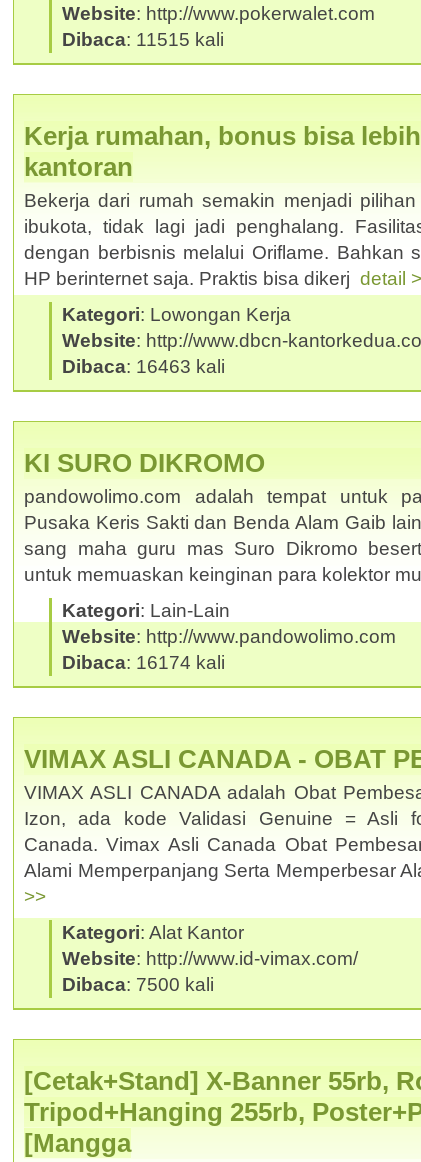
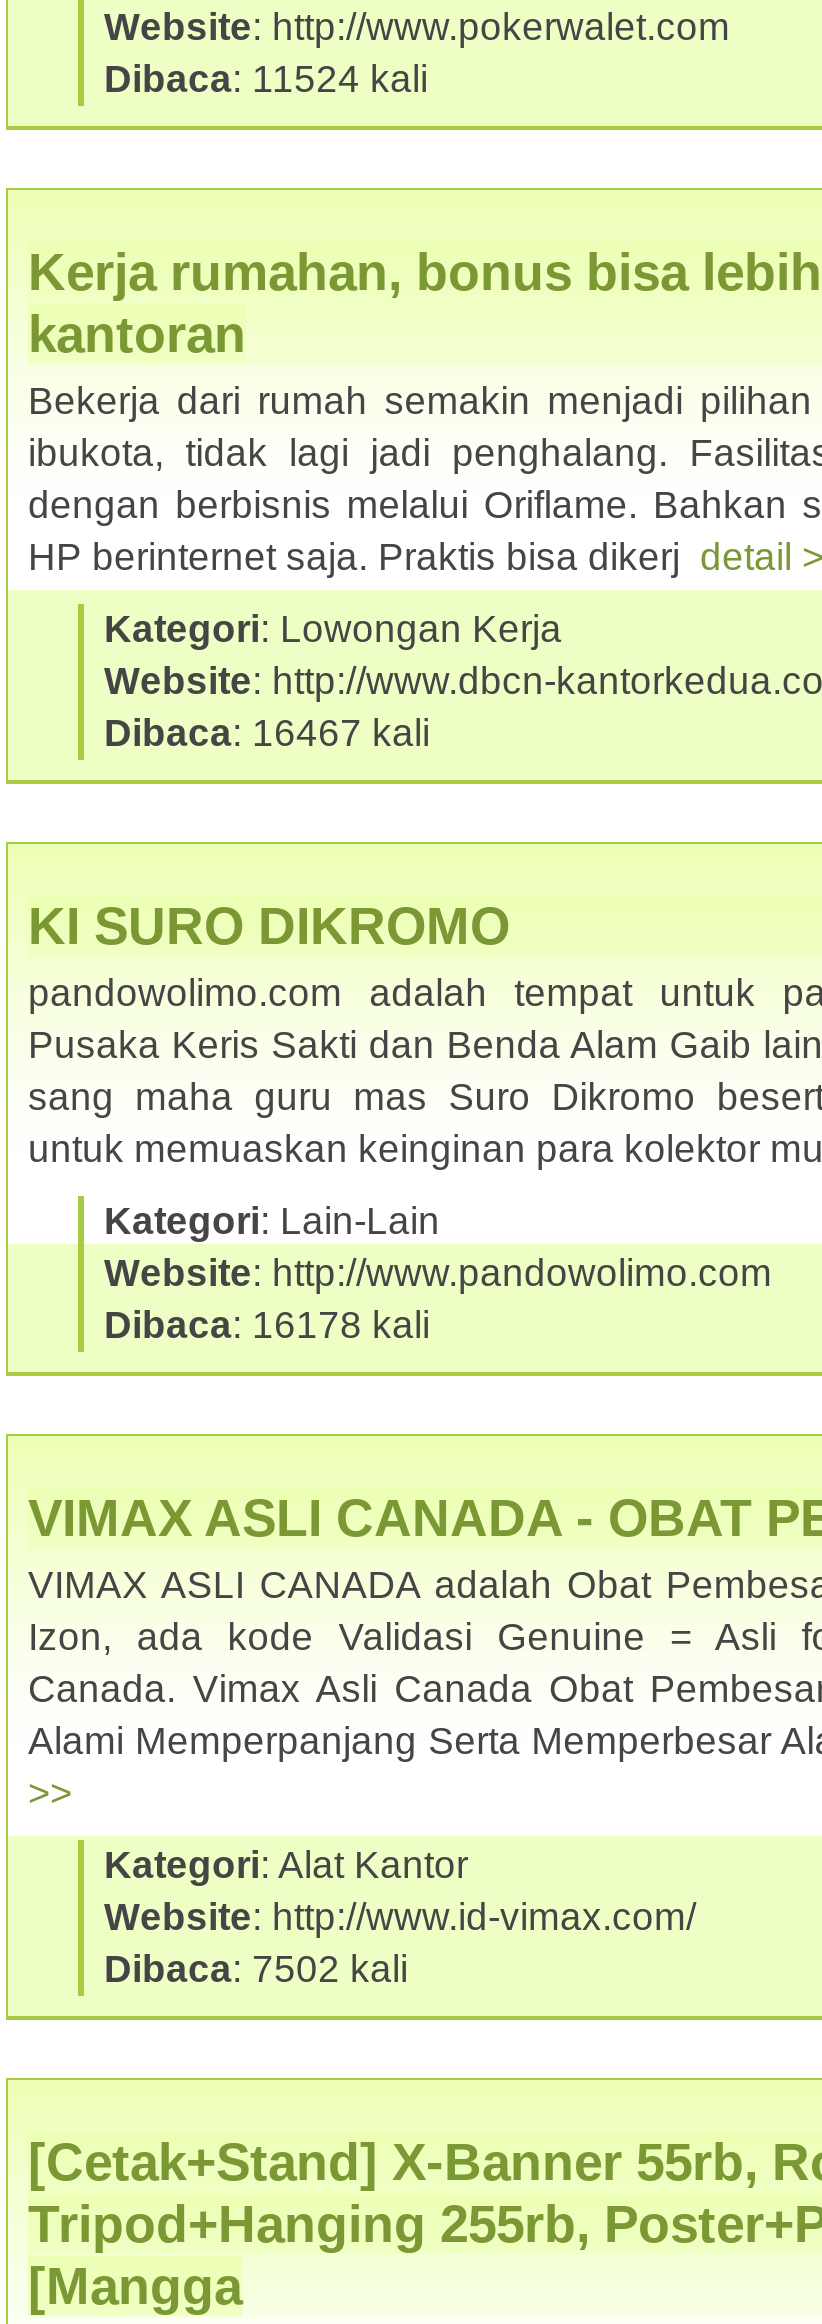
[62,29,224,50] Dibaca: 11515 kali -> [104,58,428,100] Dibaca: 11524 kali
[62,356,225,377] Dibaca: 16463 kali -> [104,712,430,754] Dibaca: 16467 kali
[62,652,225,673] Dibaca: 16174 kali -> [104,1304,430,1346] Dibaca: 16178 kali
[62,974,214,995] Dibaca: 7500 kali -> [104,1948,408,1990] Dibaca: 7502 kali

